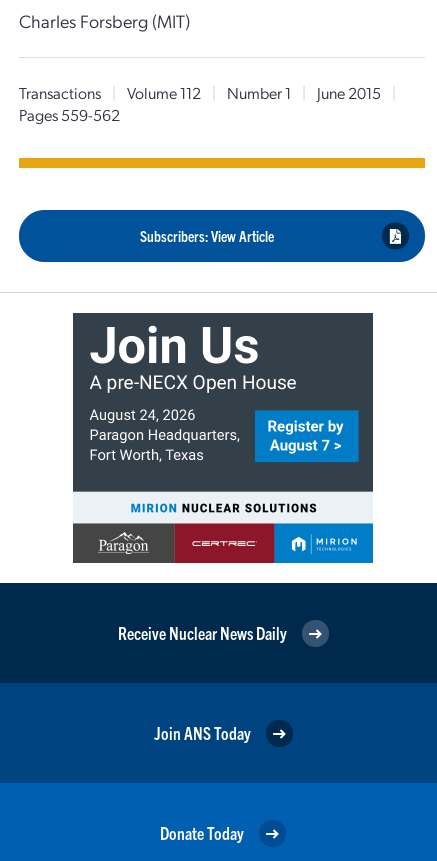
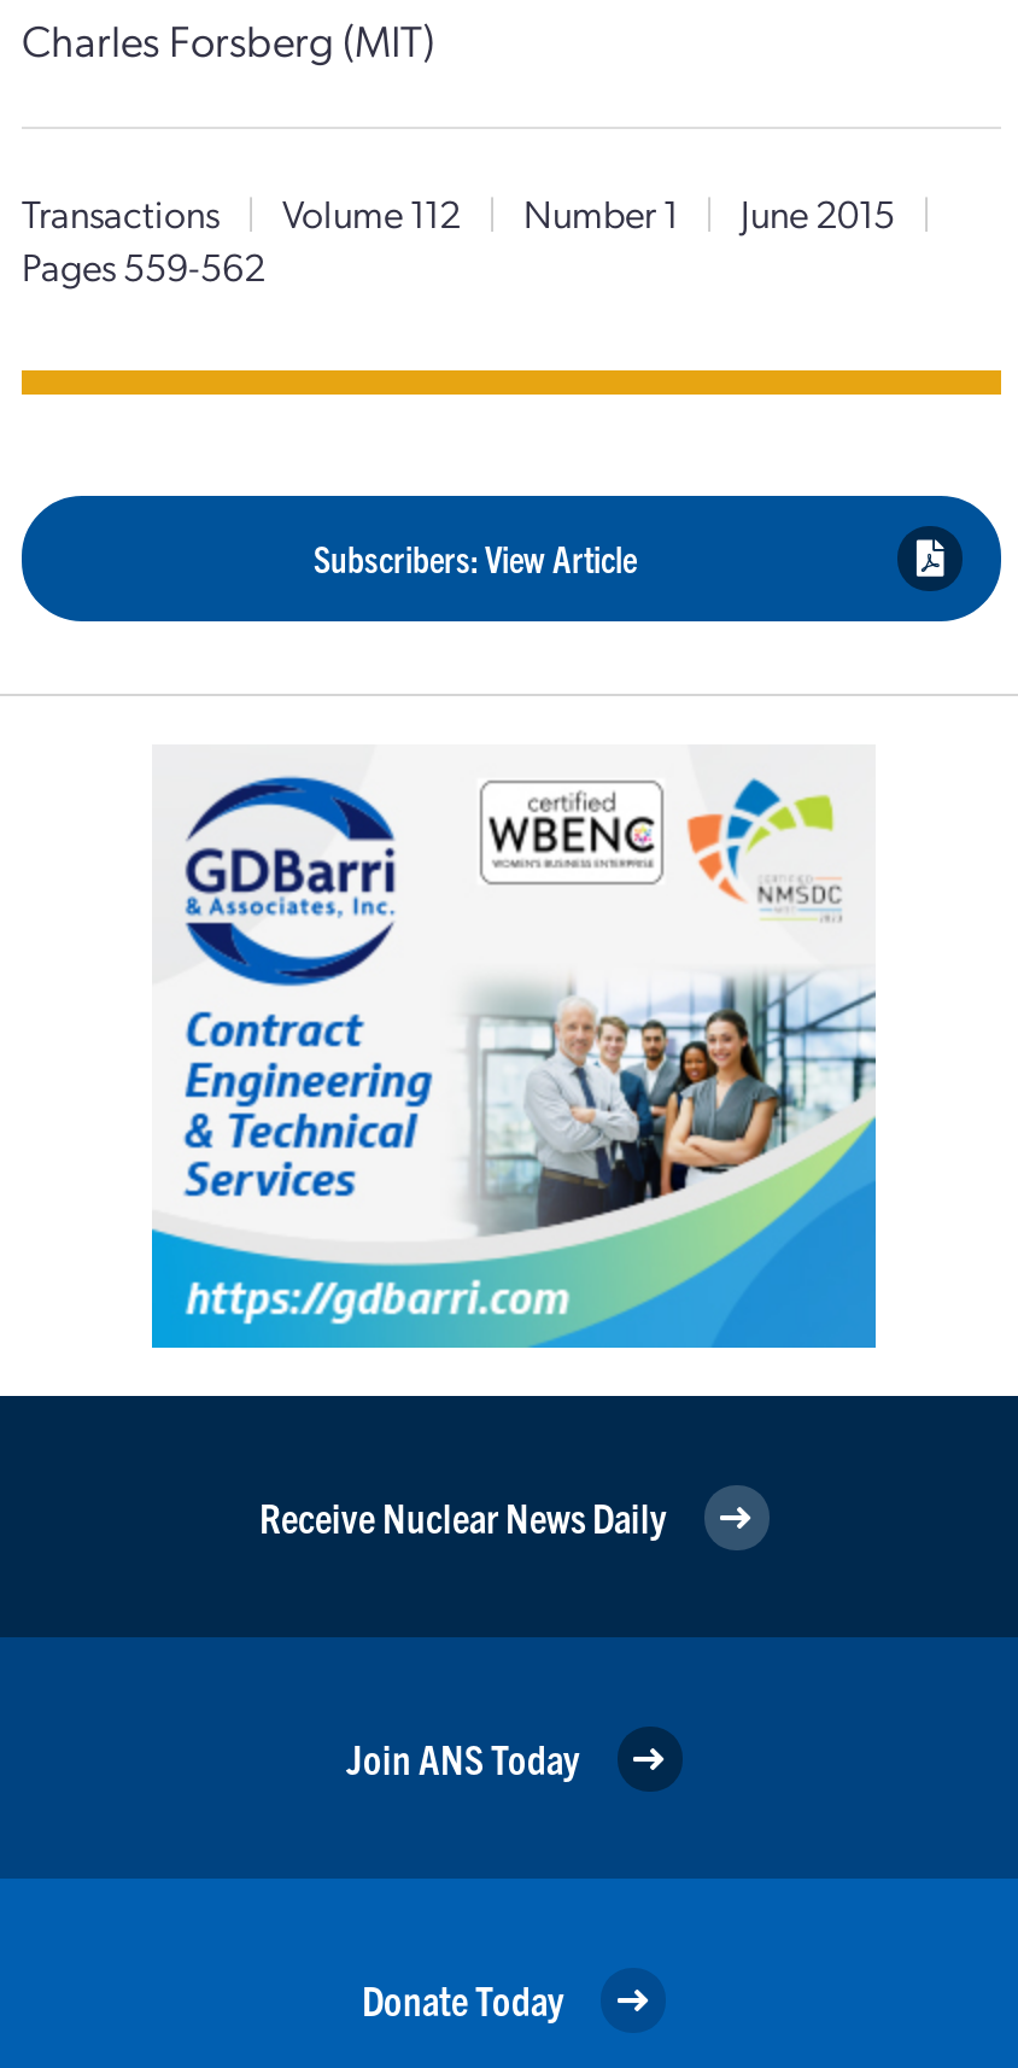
[72,312,374,564] [image] -> [150,744,878,1350] [image]

